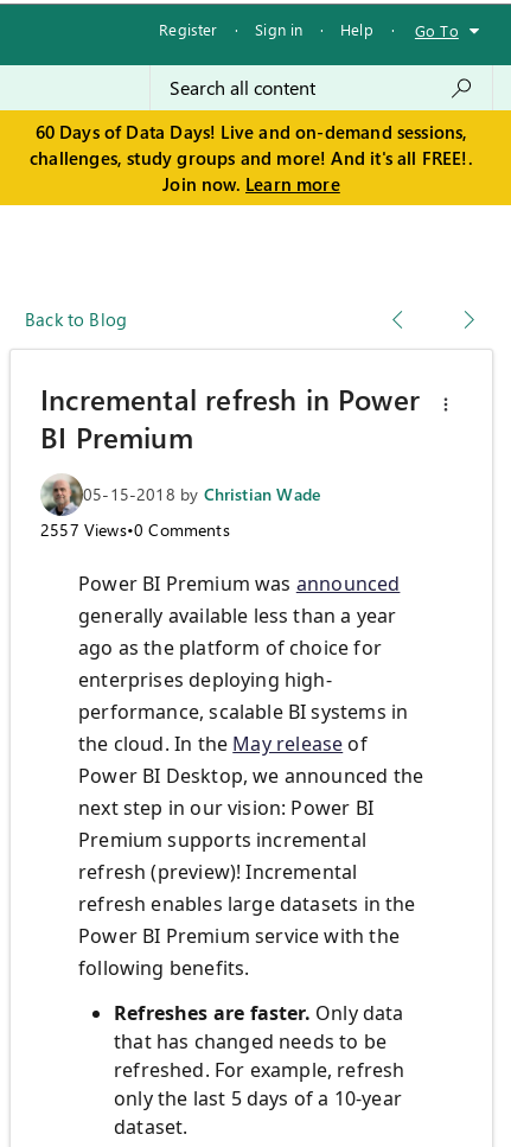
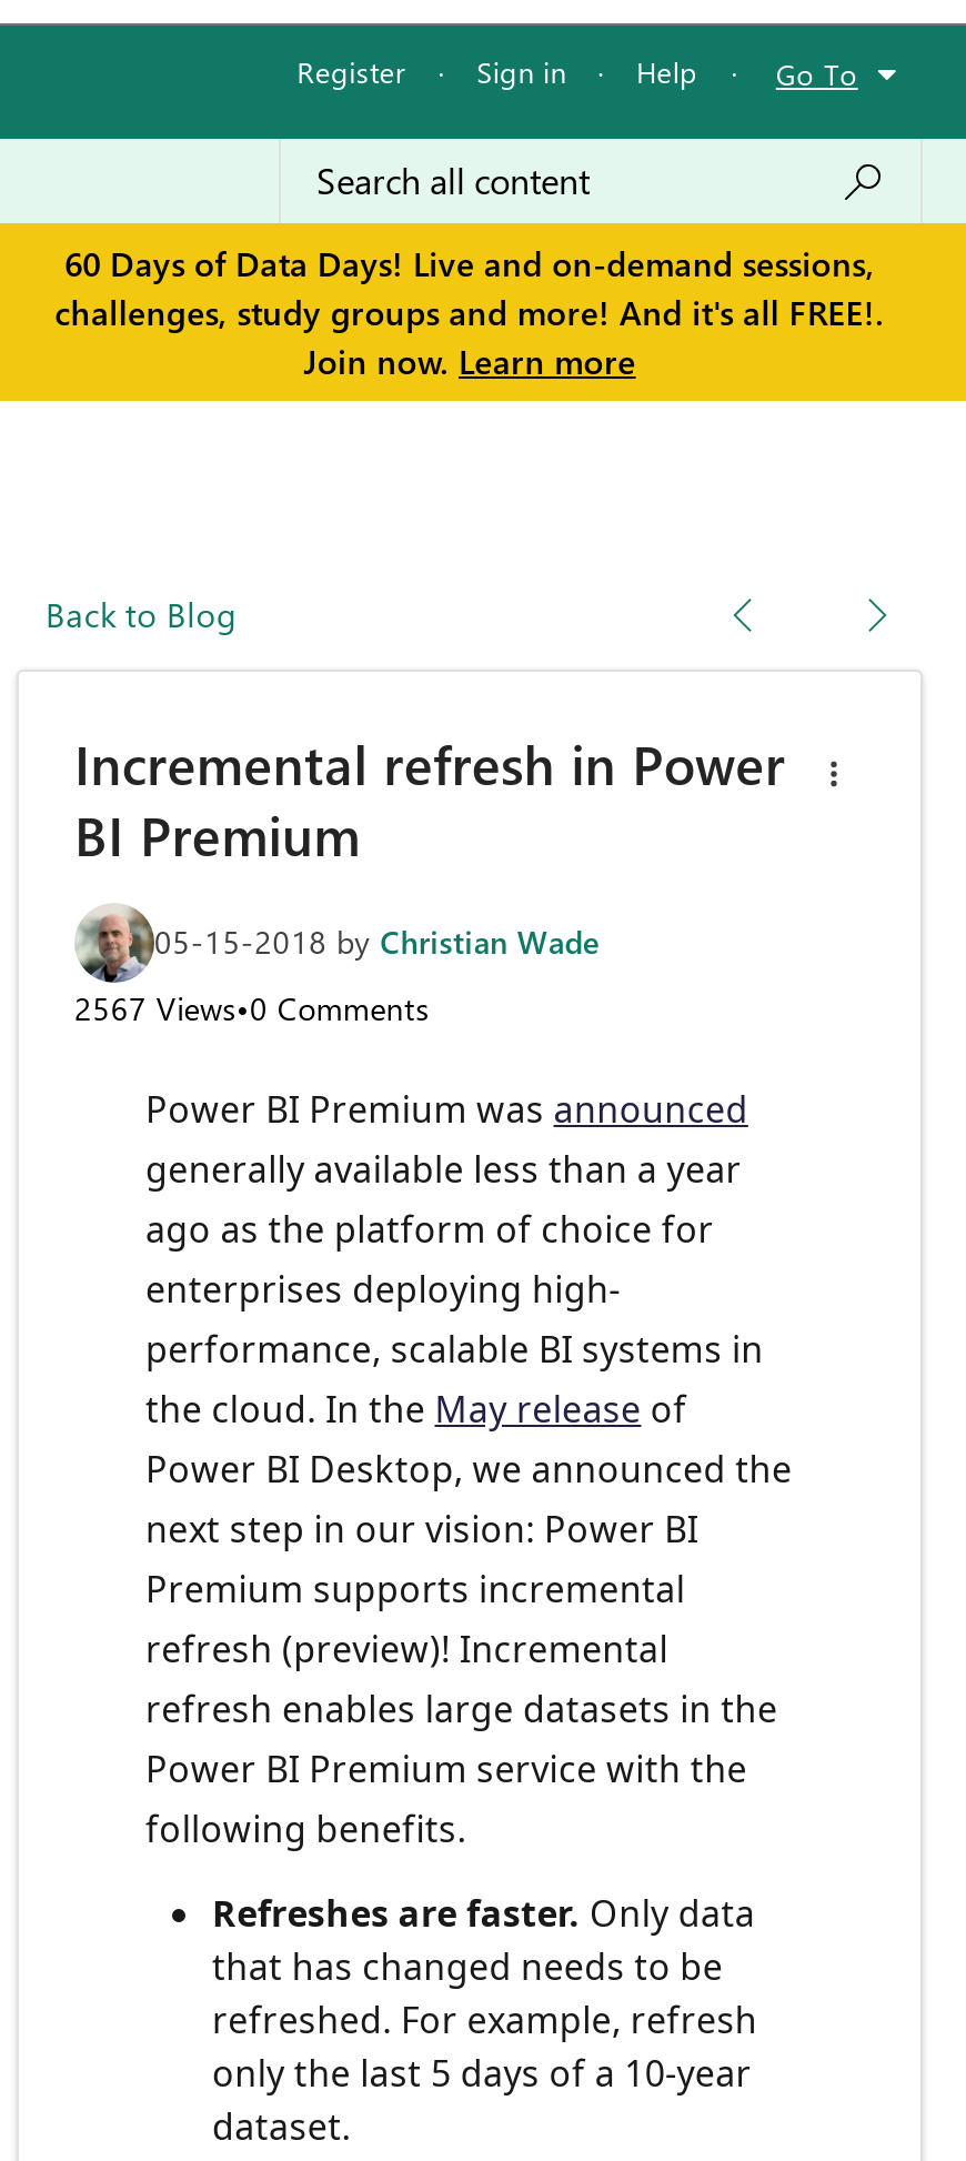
[40,519,230,541] 2557 Views•0 Comments -> [74,988,429,1030] 2567 Views•0 Comments

